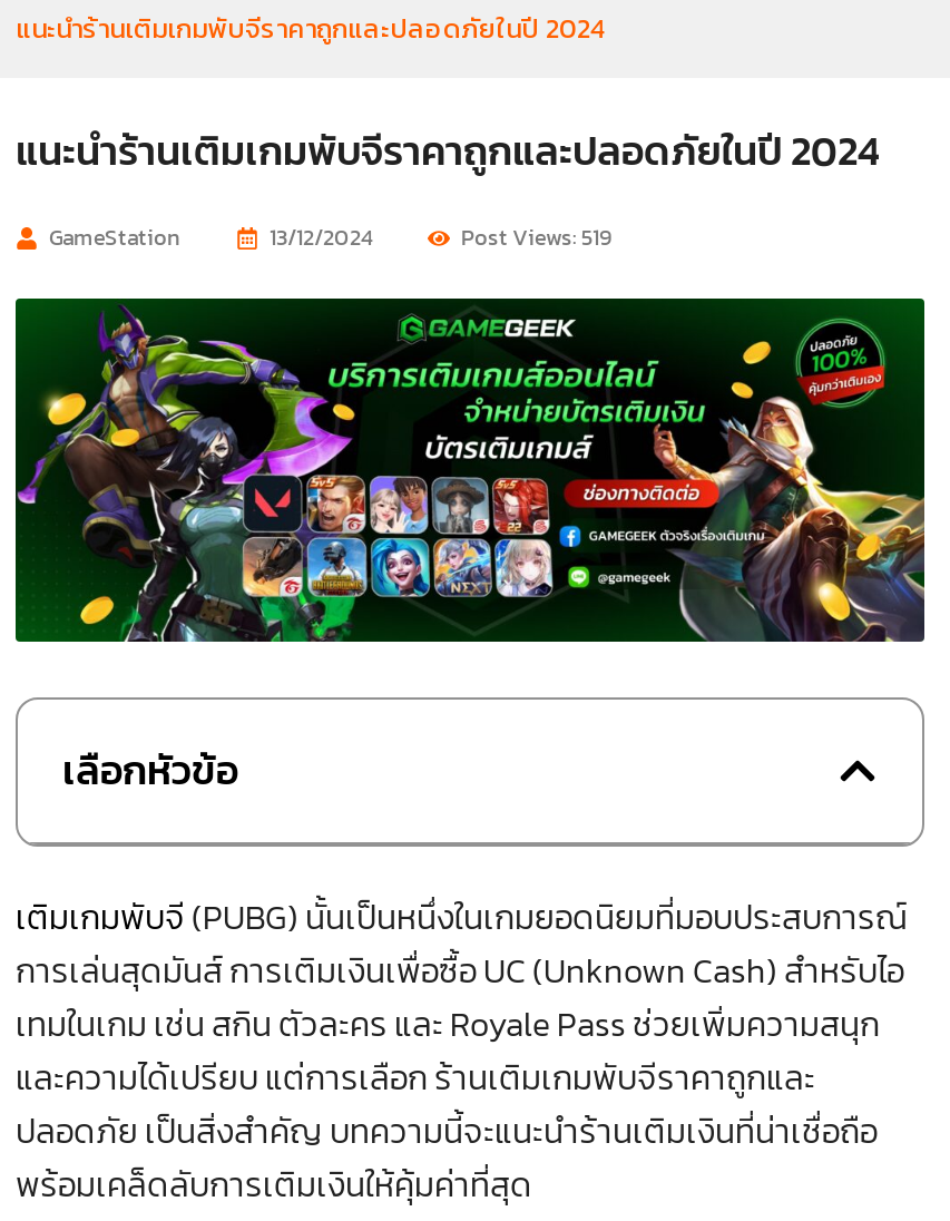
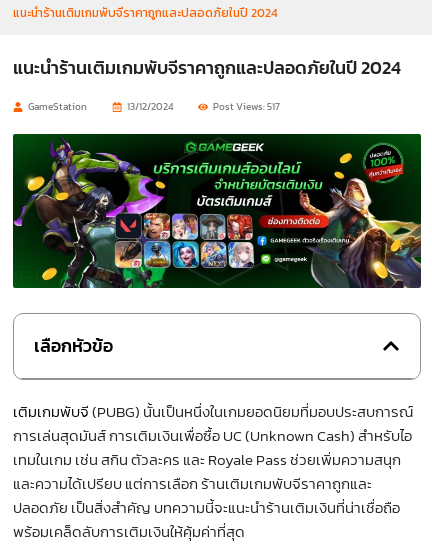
[461,220,613,253] Post Views: 519 -> [213,99,280,114] Post Views: 517

